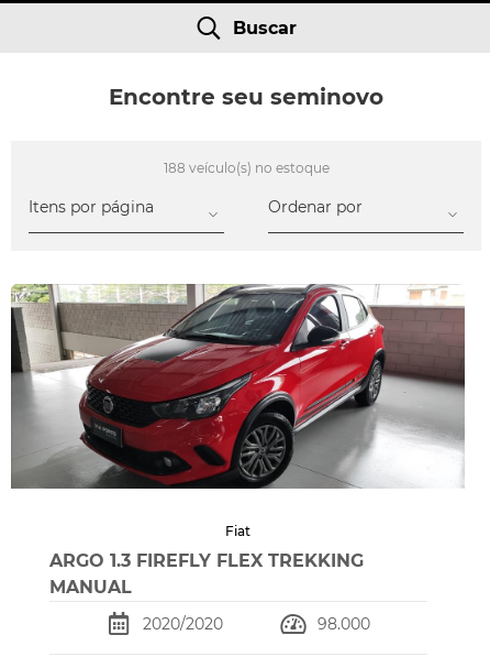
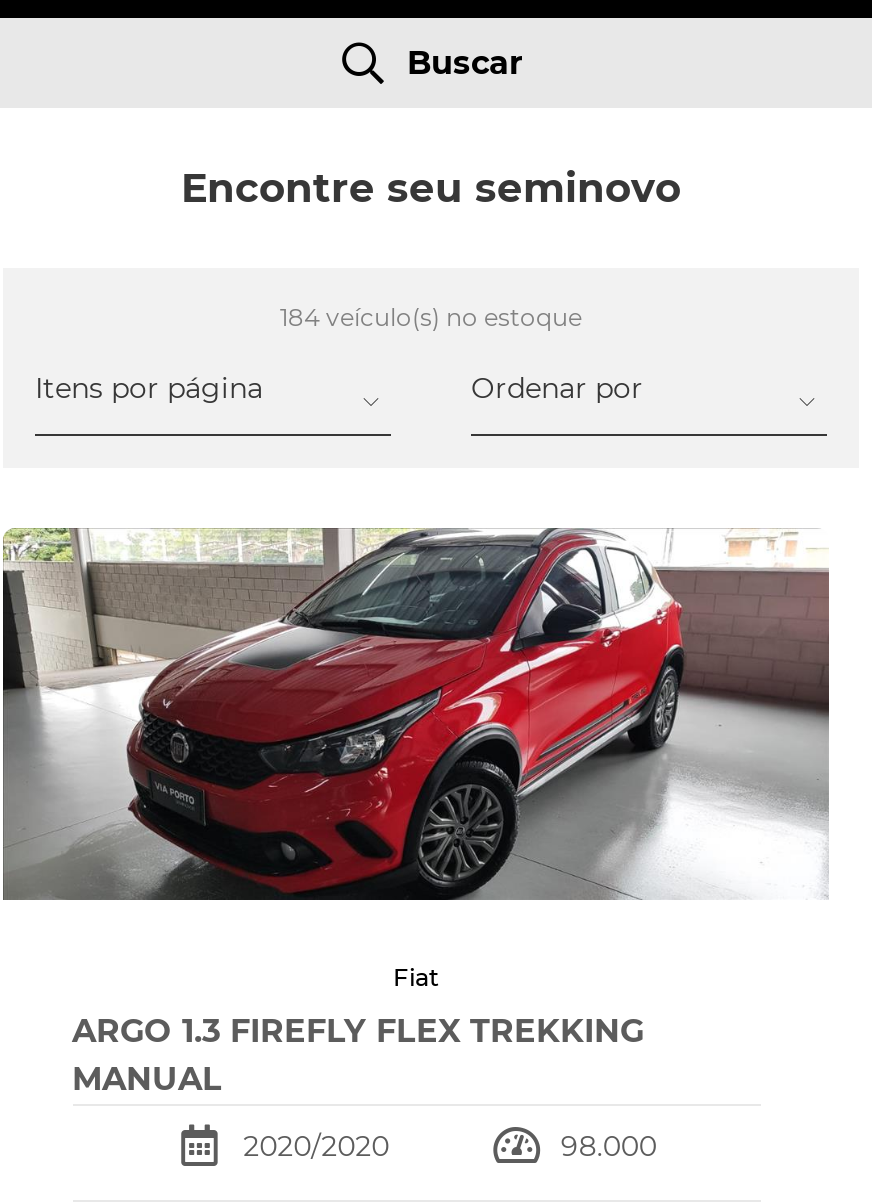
[163,160,329,176] 188 veículo(s) no estoque -> [280,302,582,332] 184 veículo(s) no estoque

